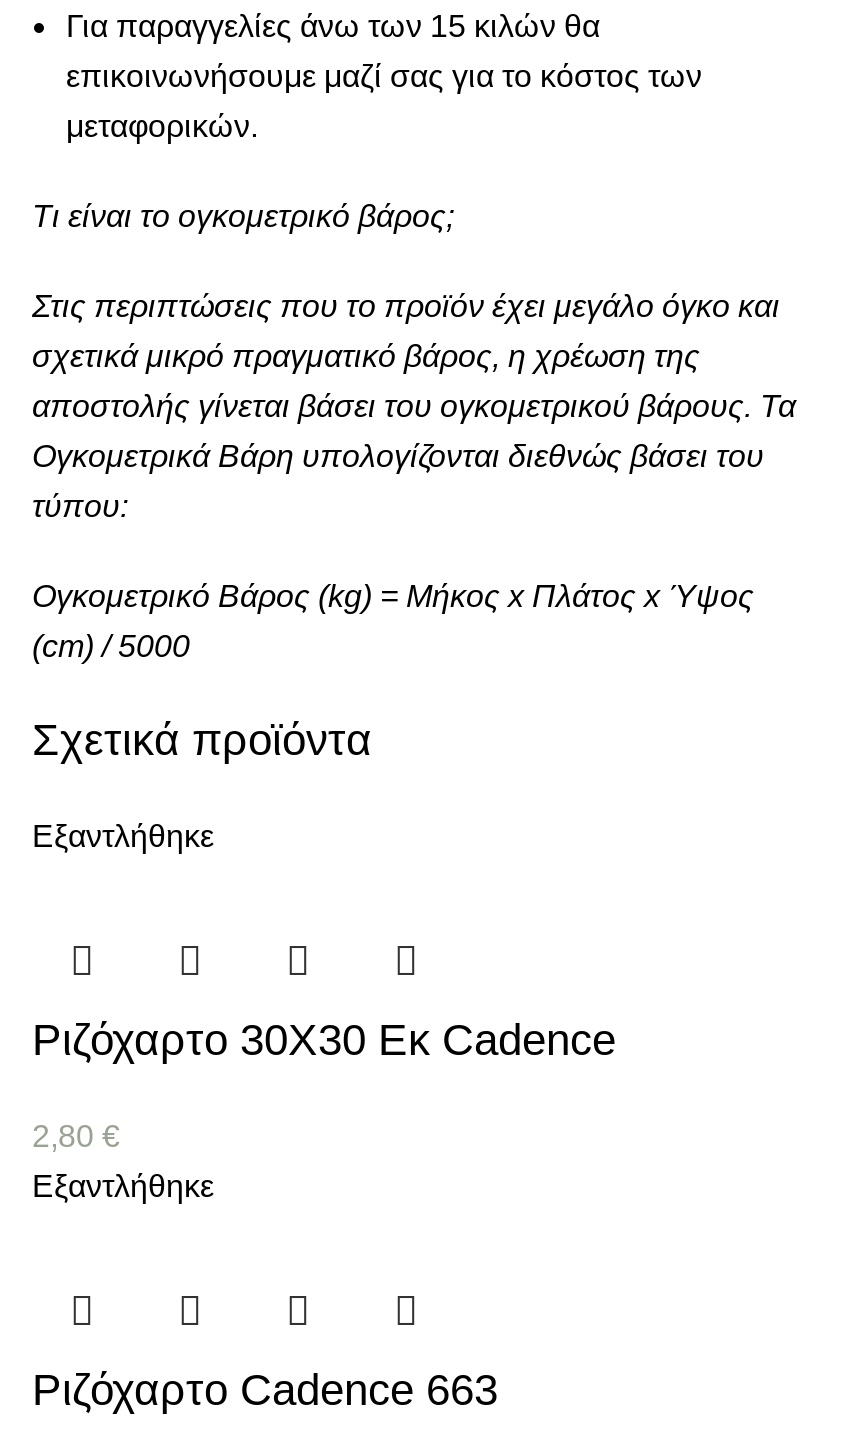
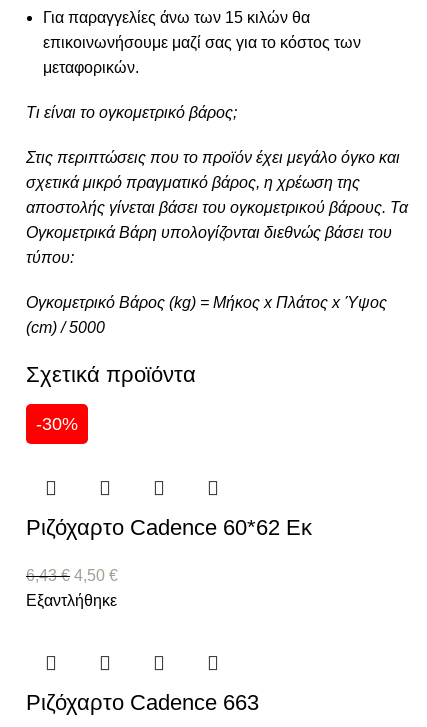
[32,819,214,853] Εξαντλήθηκε -> [36,414,78,434] -30%
[32,1015,616,1065] Ριζόχαρτο 30Χ30 Εκ Cadence -> [26,515,312,540] Ριζόχαρτο Cadence 60*62 Εκ
[32,1119,120,1153] 2,80 € -> [26,567,118,584] 6,43€ 4,50 €

